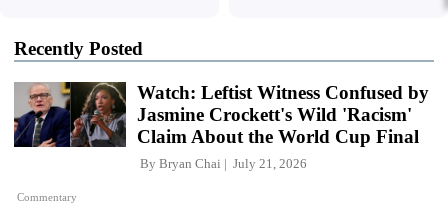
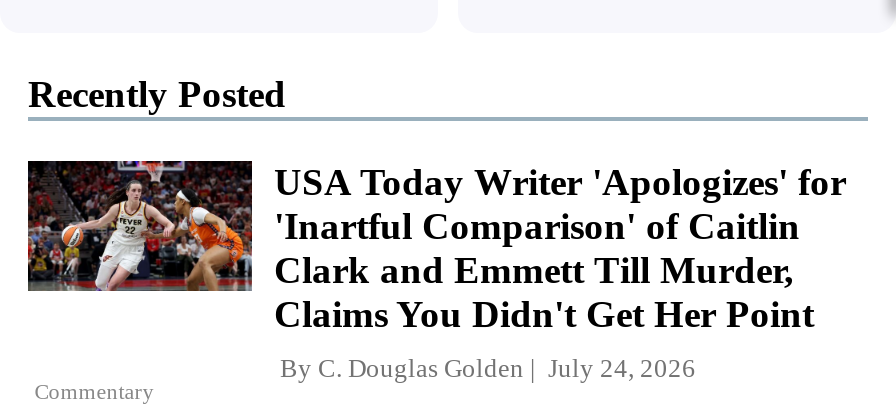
[14,81,429,171] [image] | Watch: Leftist Witness Confused by | Jasmine Crockett's Wild 'Racism' | Claim About the World Cup Final | By Bryan Chai July 21, 2026 -> [28,159,846,382] [image] | USA Today Writer 'Apologizes' for | 'Inartful Comparison' of Caitlin | Clark and Emmett Till Murder, | Claims You Didn't Get Her Point | By C. Douglas Golden July 24, 2026

